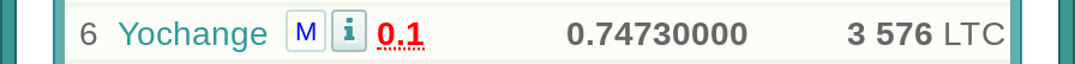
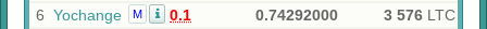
[566,14,749,52] 0.74730000 -> [255,6,338,24] 0.74292000

